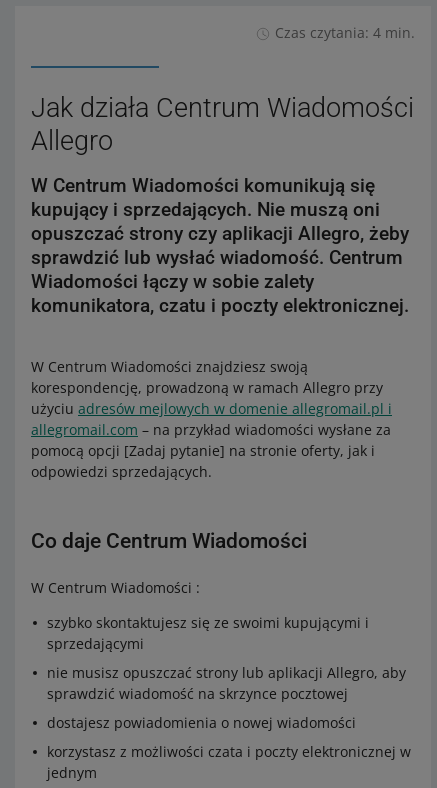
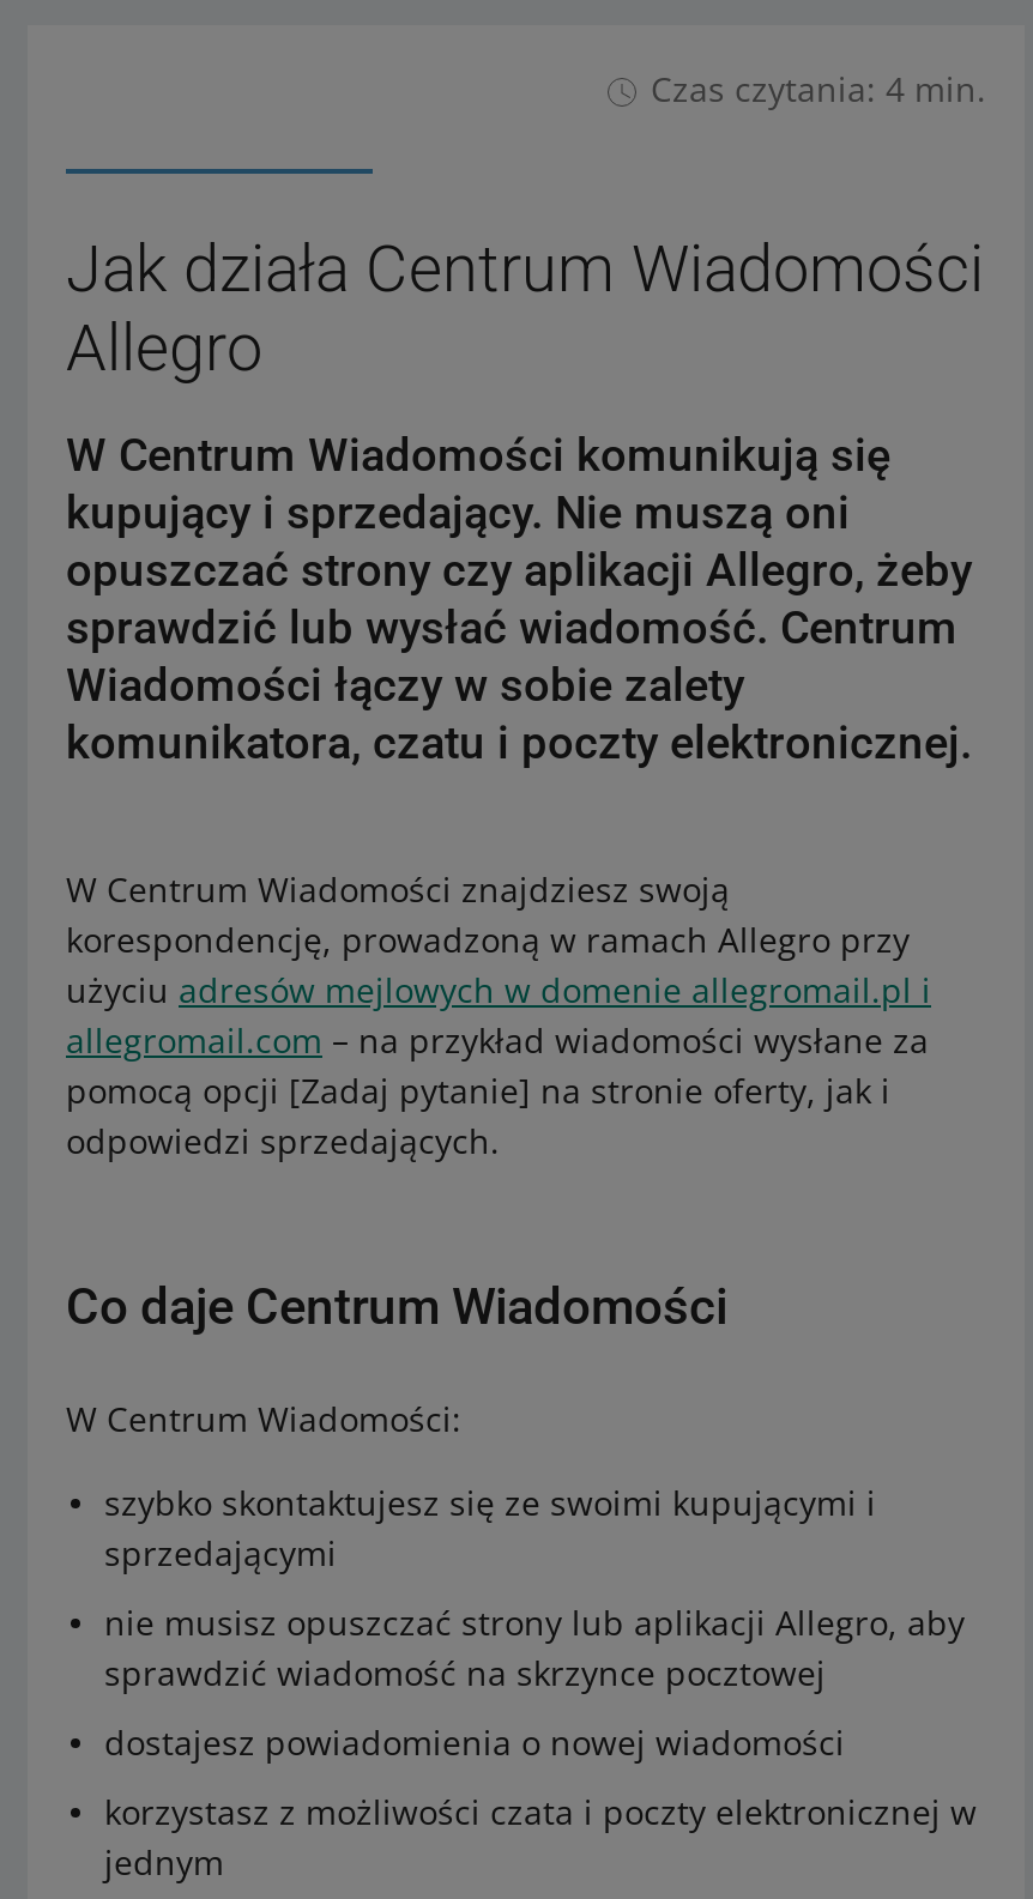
[31,198,380,221] kupujący i sprzedających. Nie muszą oni -> [66,485,850,540] kupujący i sprzedający. Nie muszą oni
[31,578,200,597] W Centrum Wiadomości : -> [66,1396,461,1441] W Centrum Wiadomości:

